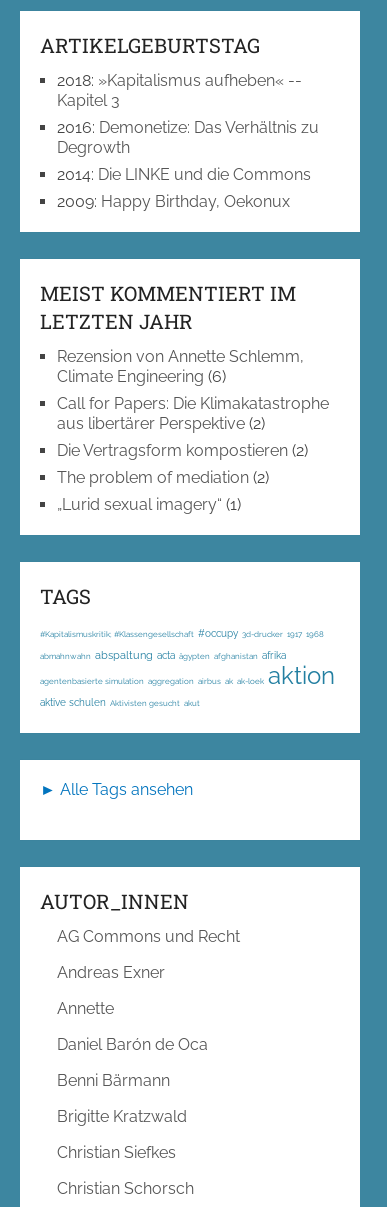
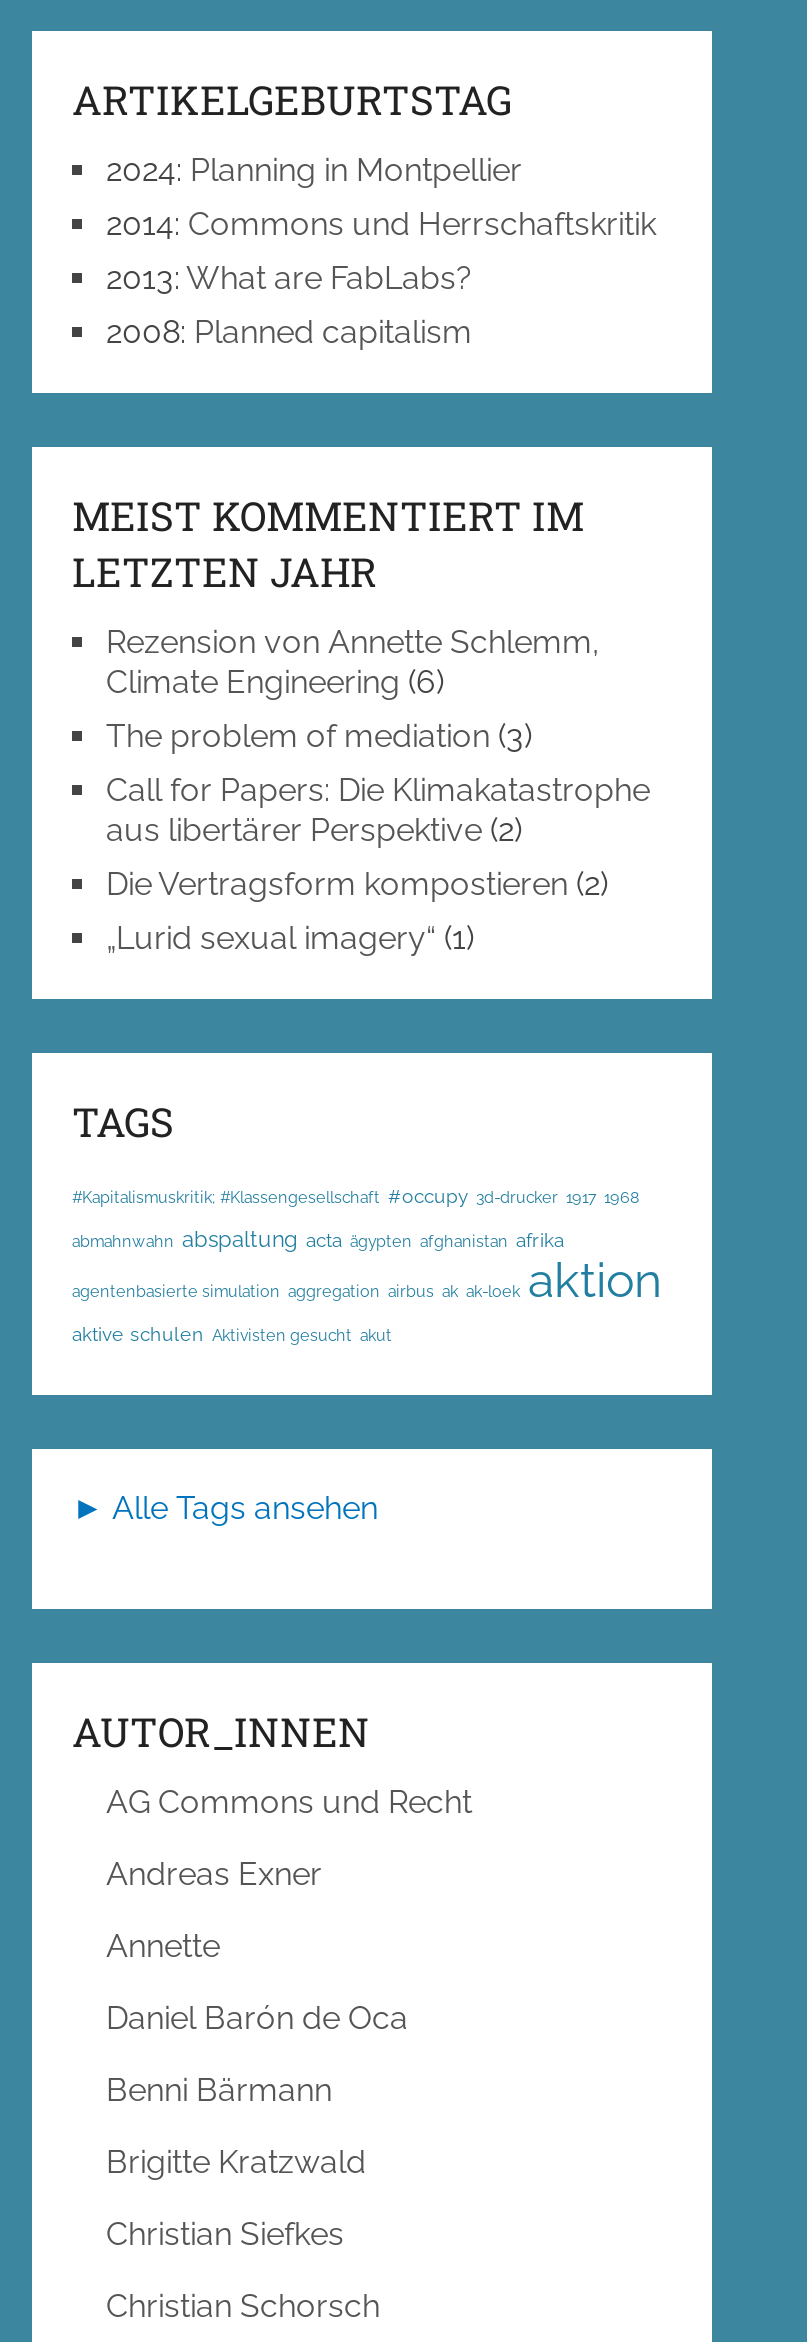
[57,71,319,211] 2018:»Kapitalismus aufheben« -- | Kapitel 3 | 2016: Demonetize: Das Verhältnis zu | Degrowth | 2014: Die LINKE und die Commons | 2009: Happy Birthday, Oekonux -> [106,152,656,352] 2024: Planning in Montpellier | 2014: Commons und Herrschaftskritik | 2013: What are FabLabs? | 2008: Planned capitalism
none -> [106,718,532,756] The problem of mediation (3)
[57,468,269,487] The problem of mediation (2) -> none

